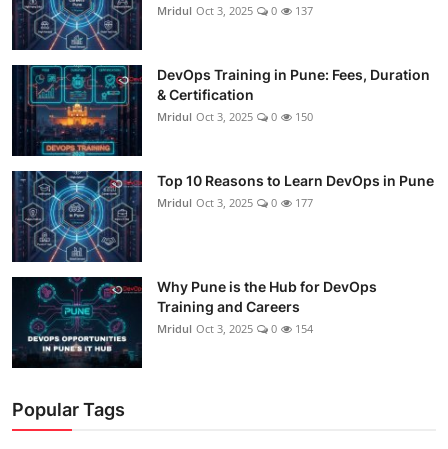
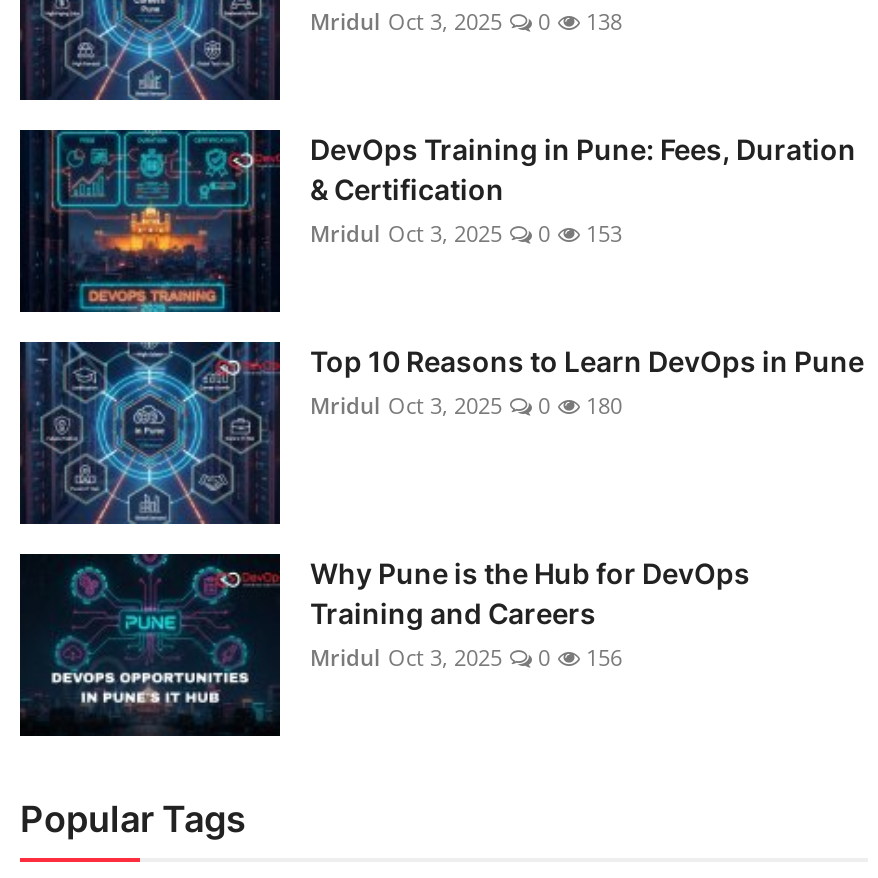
[157,3,313,18] Mridul Oct 3, 2025 0 137 -> [310,7,622,37] Mridul Oct 3, 2025 0 138
[157,109,313,124] Mridul Oct 3, 2025 0 150 -> [310,219,622,249] Mridul Oct 3, 2025 0 153
[157,195,313,210] Mridul Oct 3, 2025 0 177 -> [310,391,622,421] Mridul Oct 3, 2025 0 180
[157,321,313,336] Mridul Oct 3, 2025 0 154 -> [310,643,622,673] Mridul Oct 3, 2025 0 156

